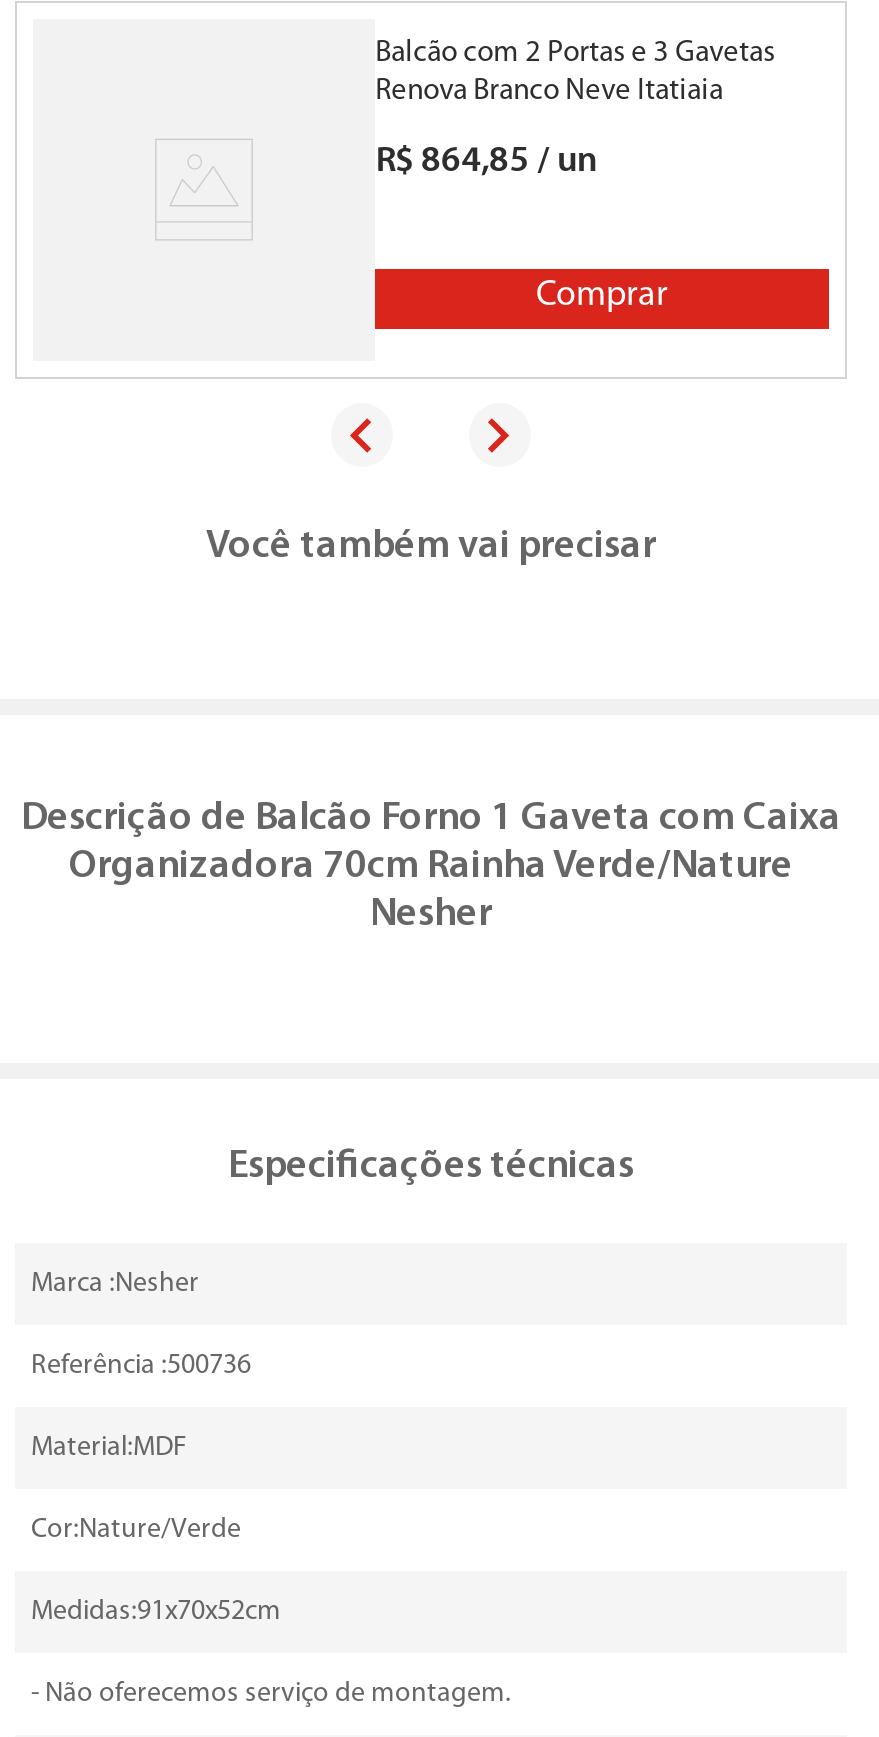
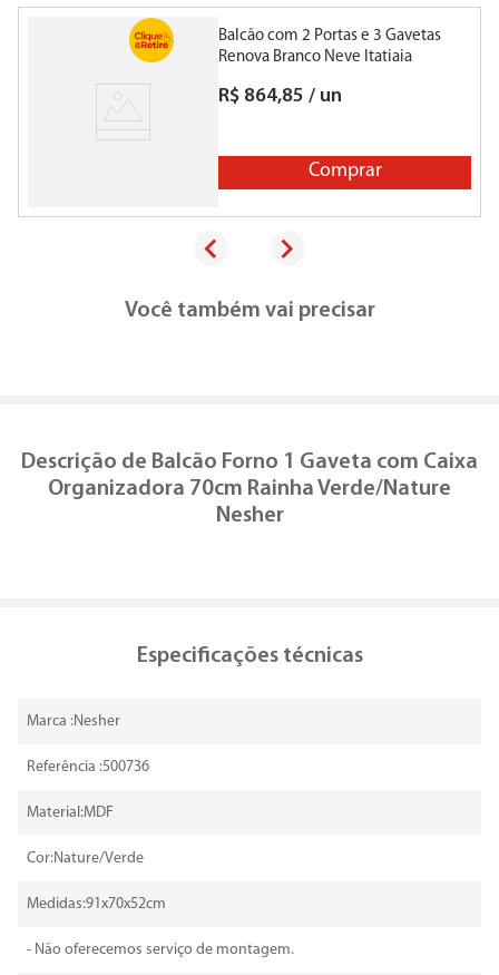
none -> [128,17,175,64] [image]

